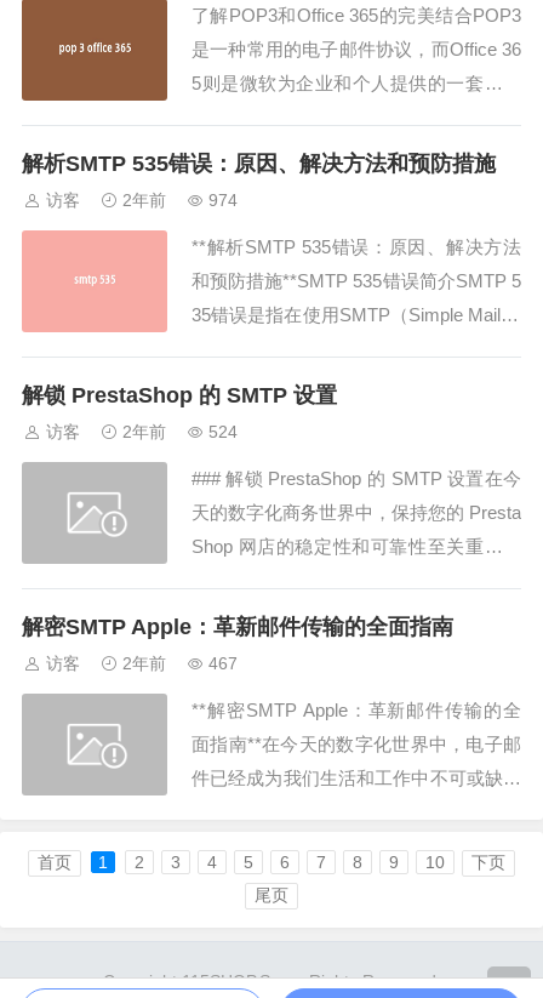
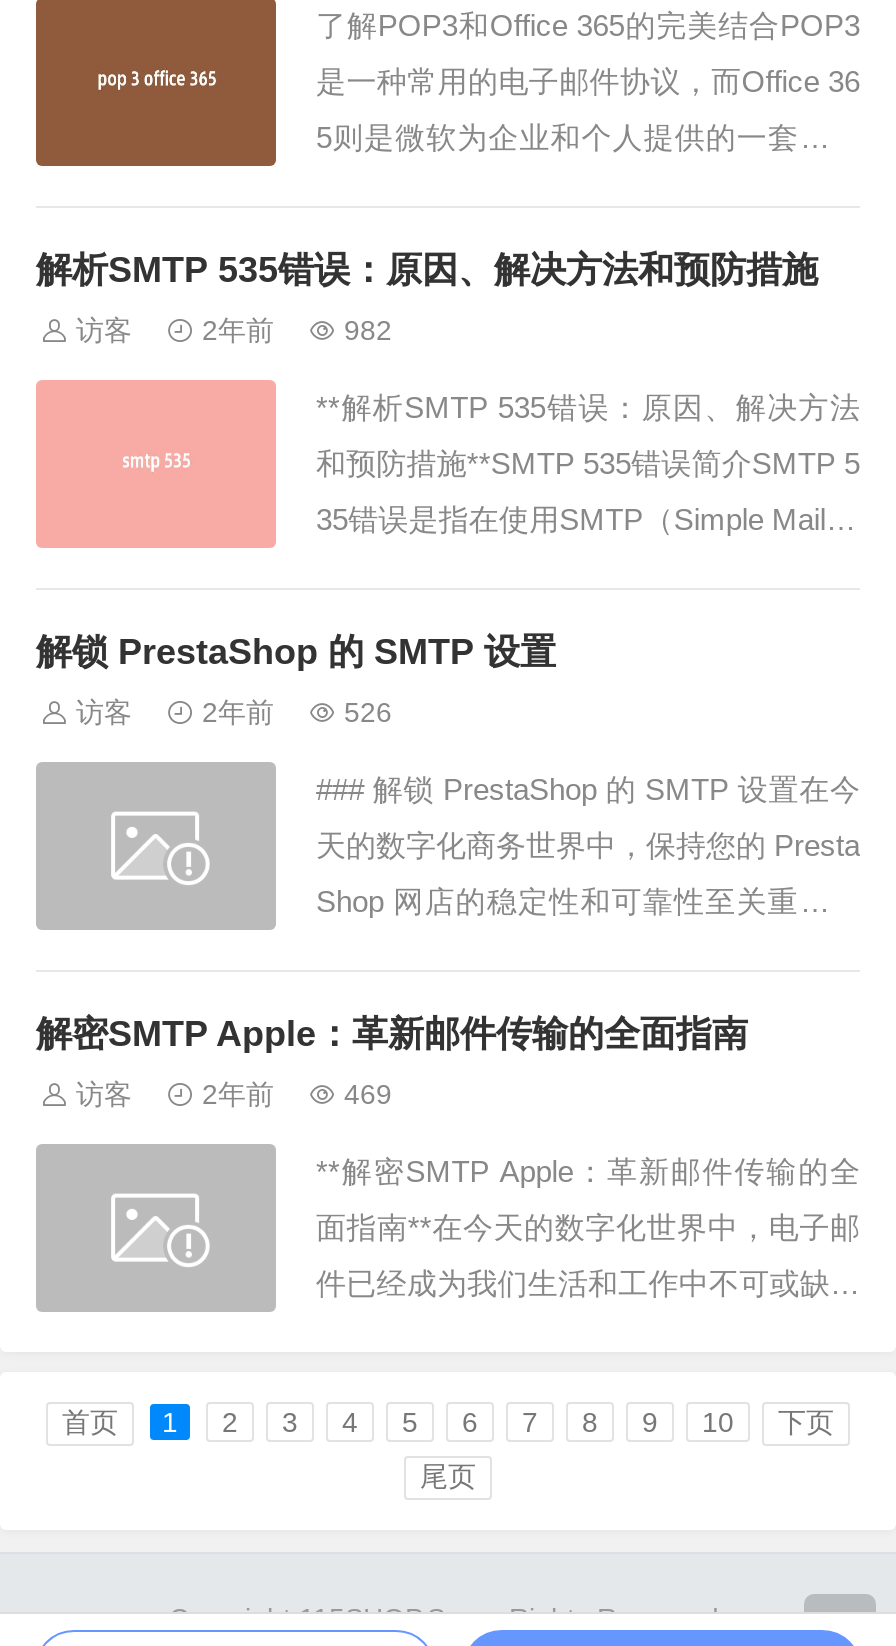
[208,190,238,210] 974 -> [344,314,392,346] 982
[208,422,238,441] 524 -> [344,696,392,728] 526
[208,654,238,673] 467 -> [344,1078,392,1110] 469

